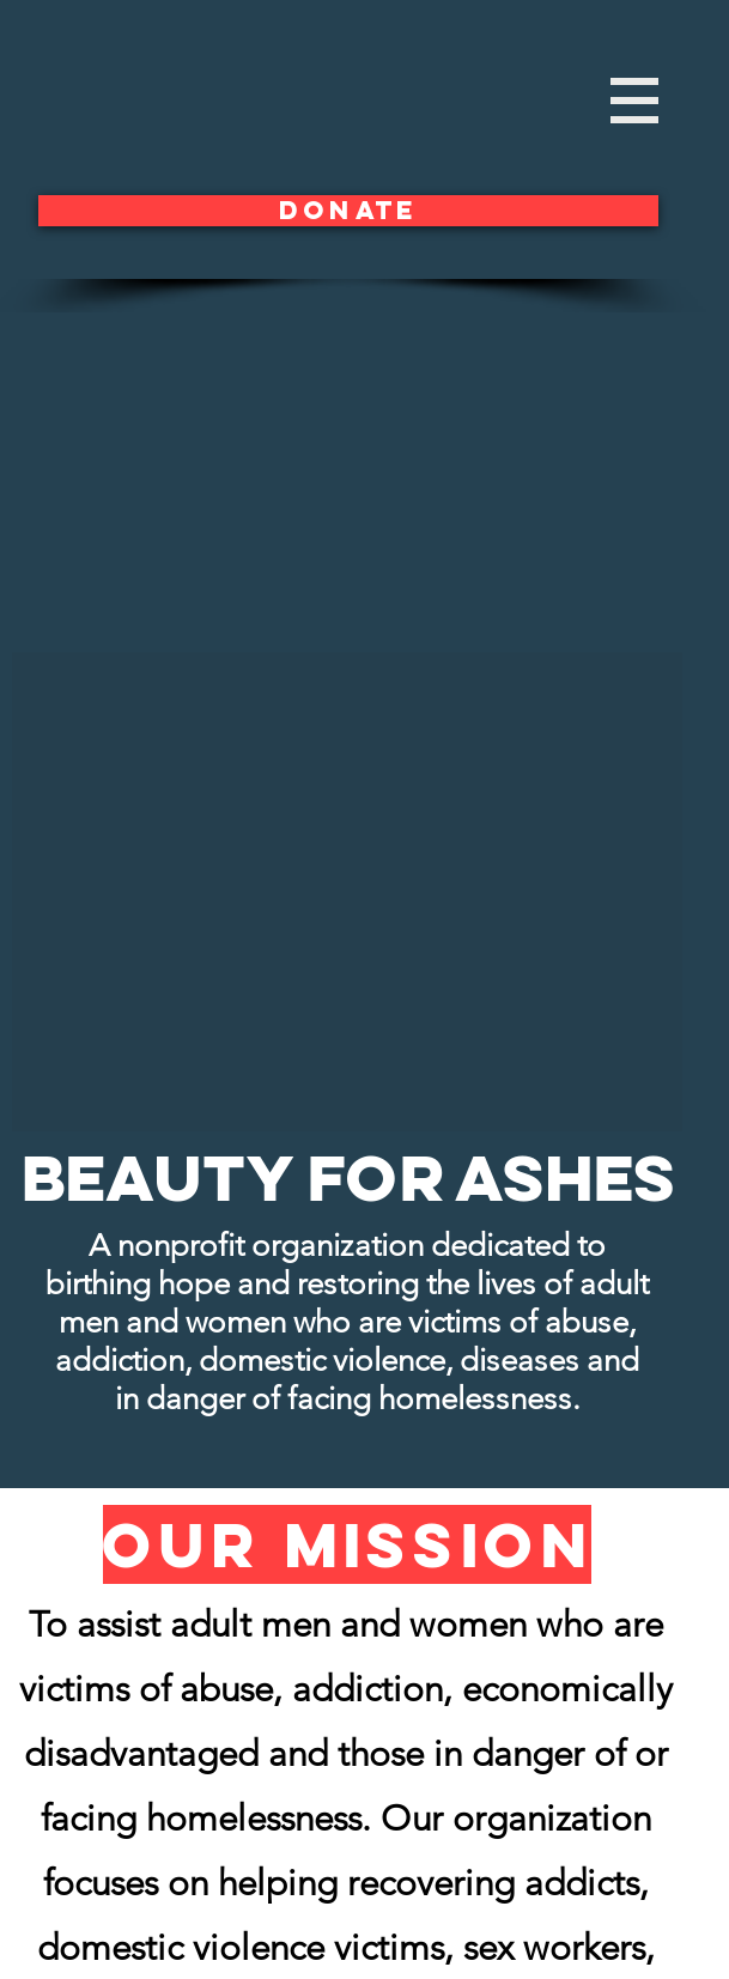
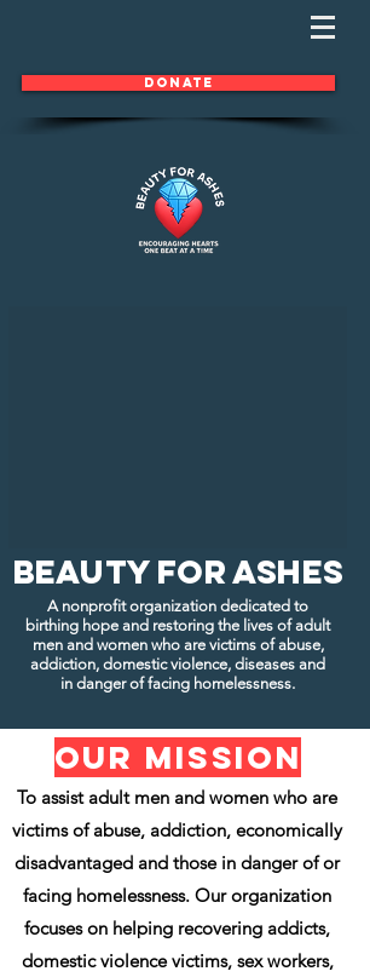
none -> [134,166,225,254] [image]

